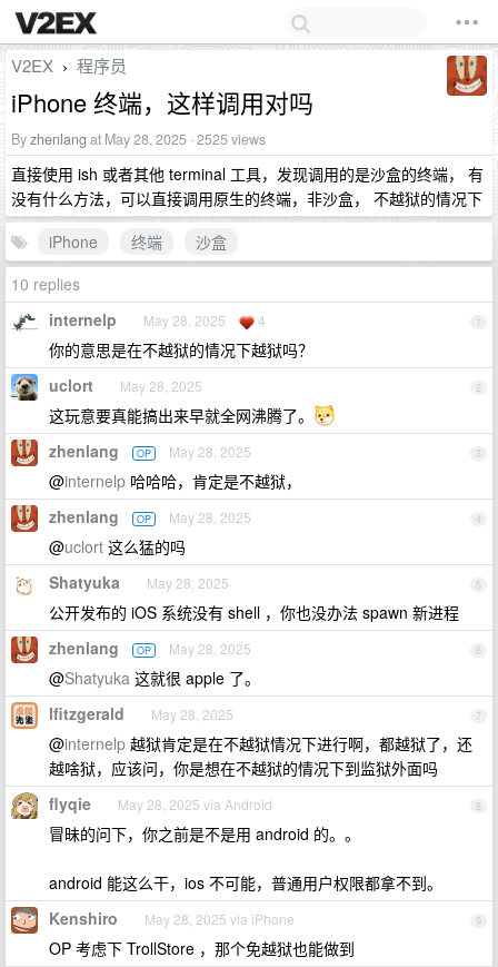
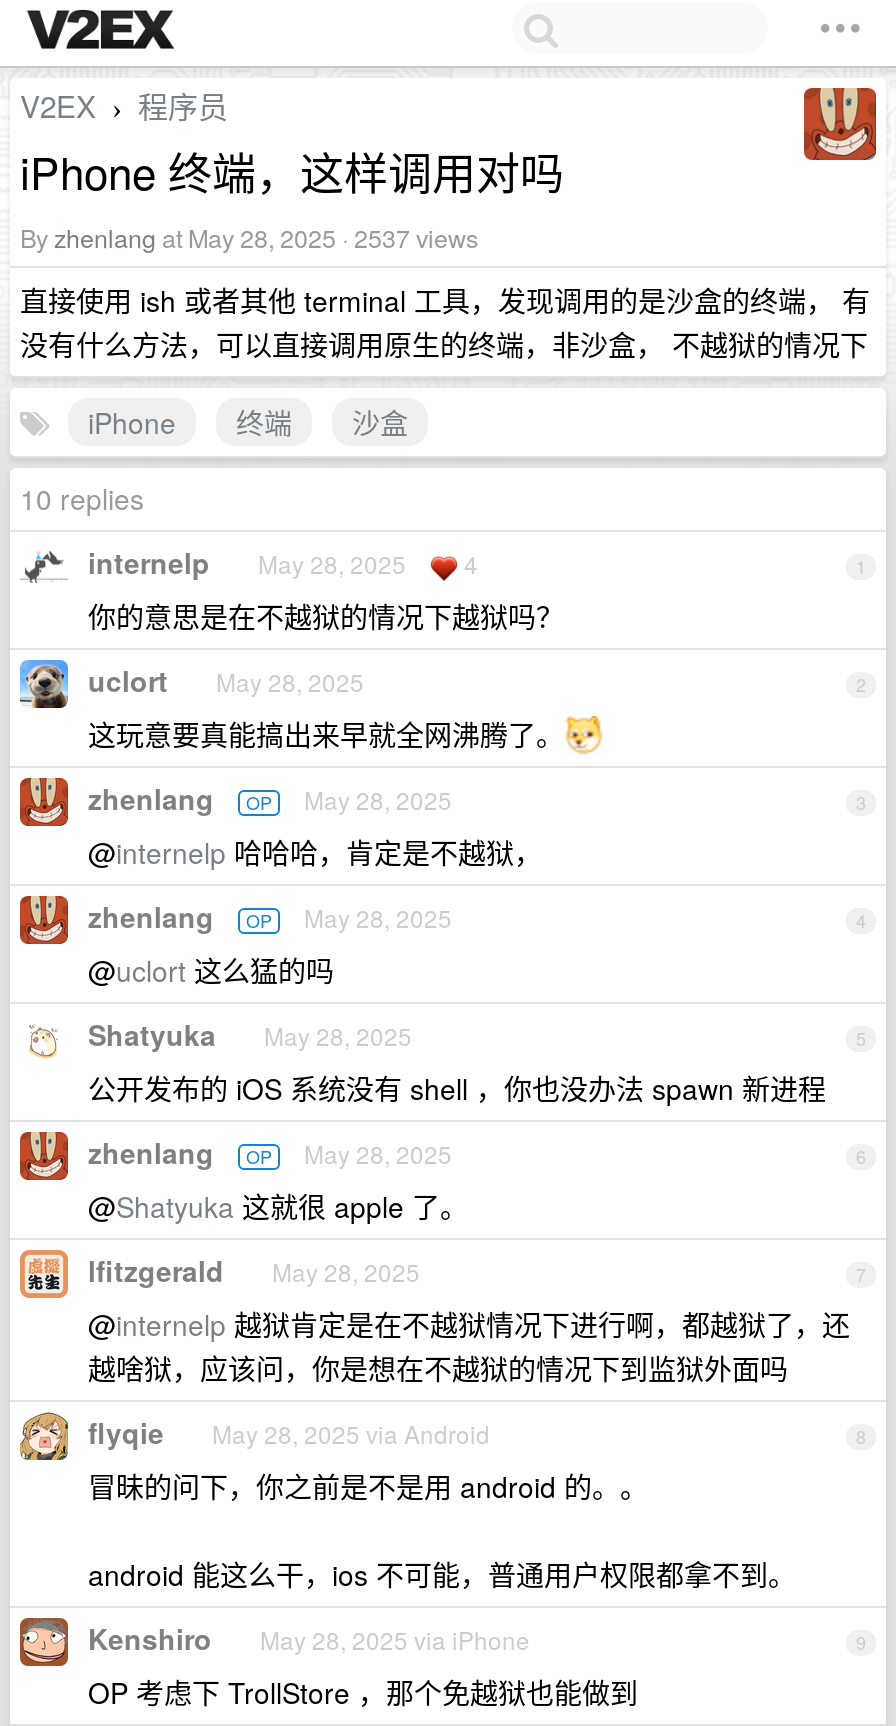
[11,129,266,149] By zhenlang at May 28, 2025 · 2525 views -> [20,220,478,256] By zhenlang at May 28, 2025 · 2537 views

